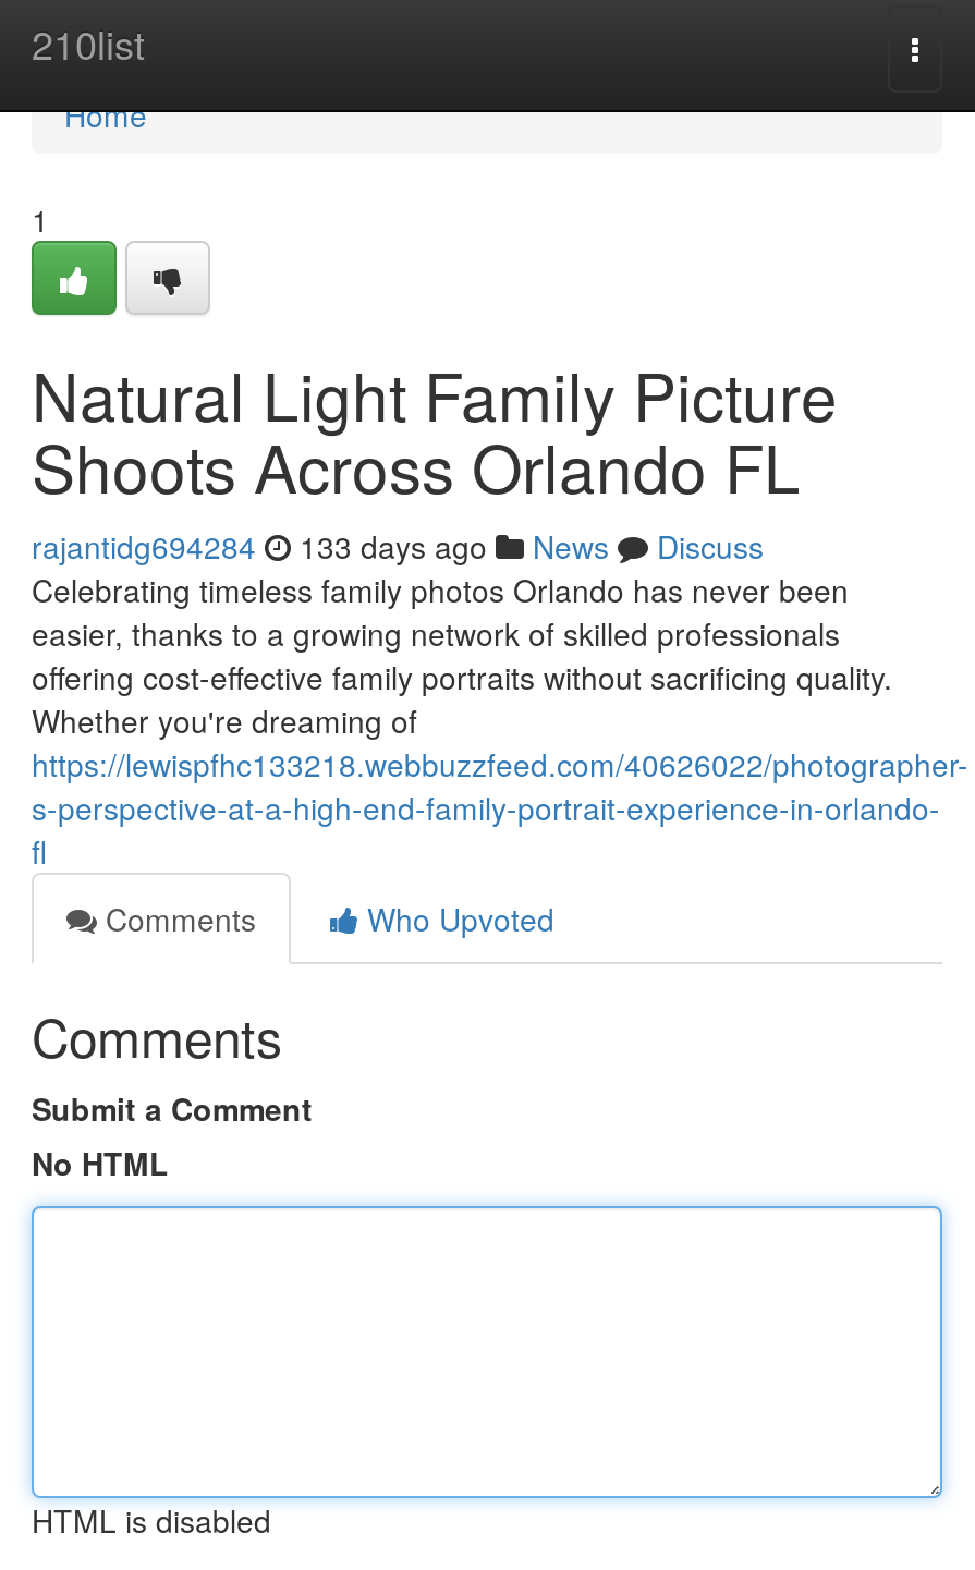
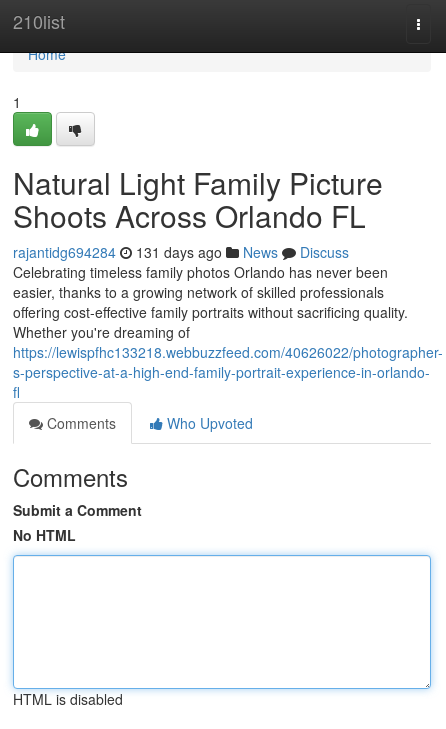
[32,524,764,568] rajantidg694284 133 days ago News Discuss -> [13,242,349,262] rajantidg694284 131 days ago News Discuss

